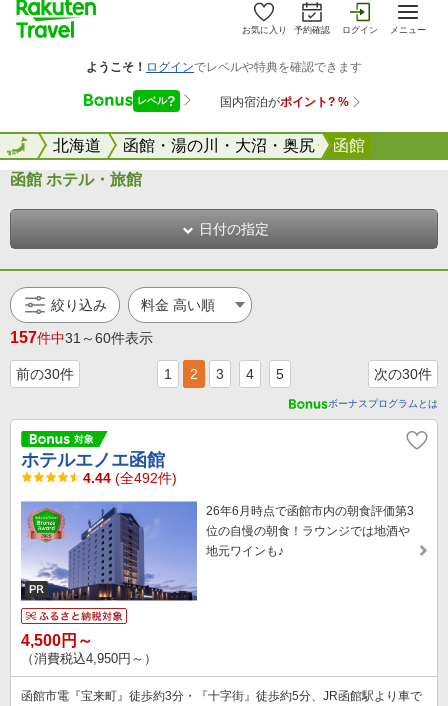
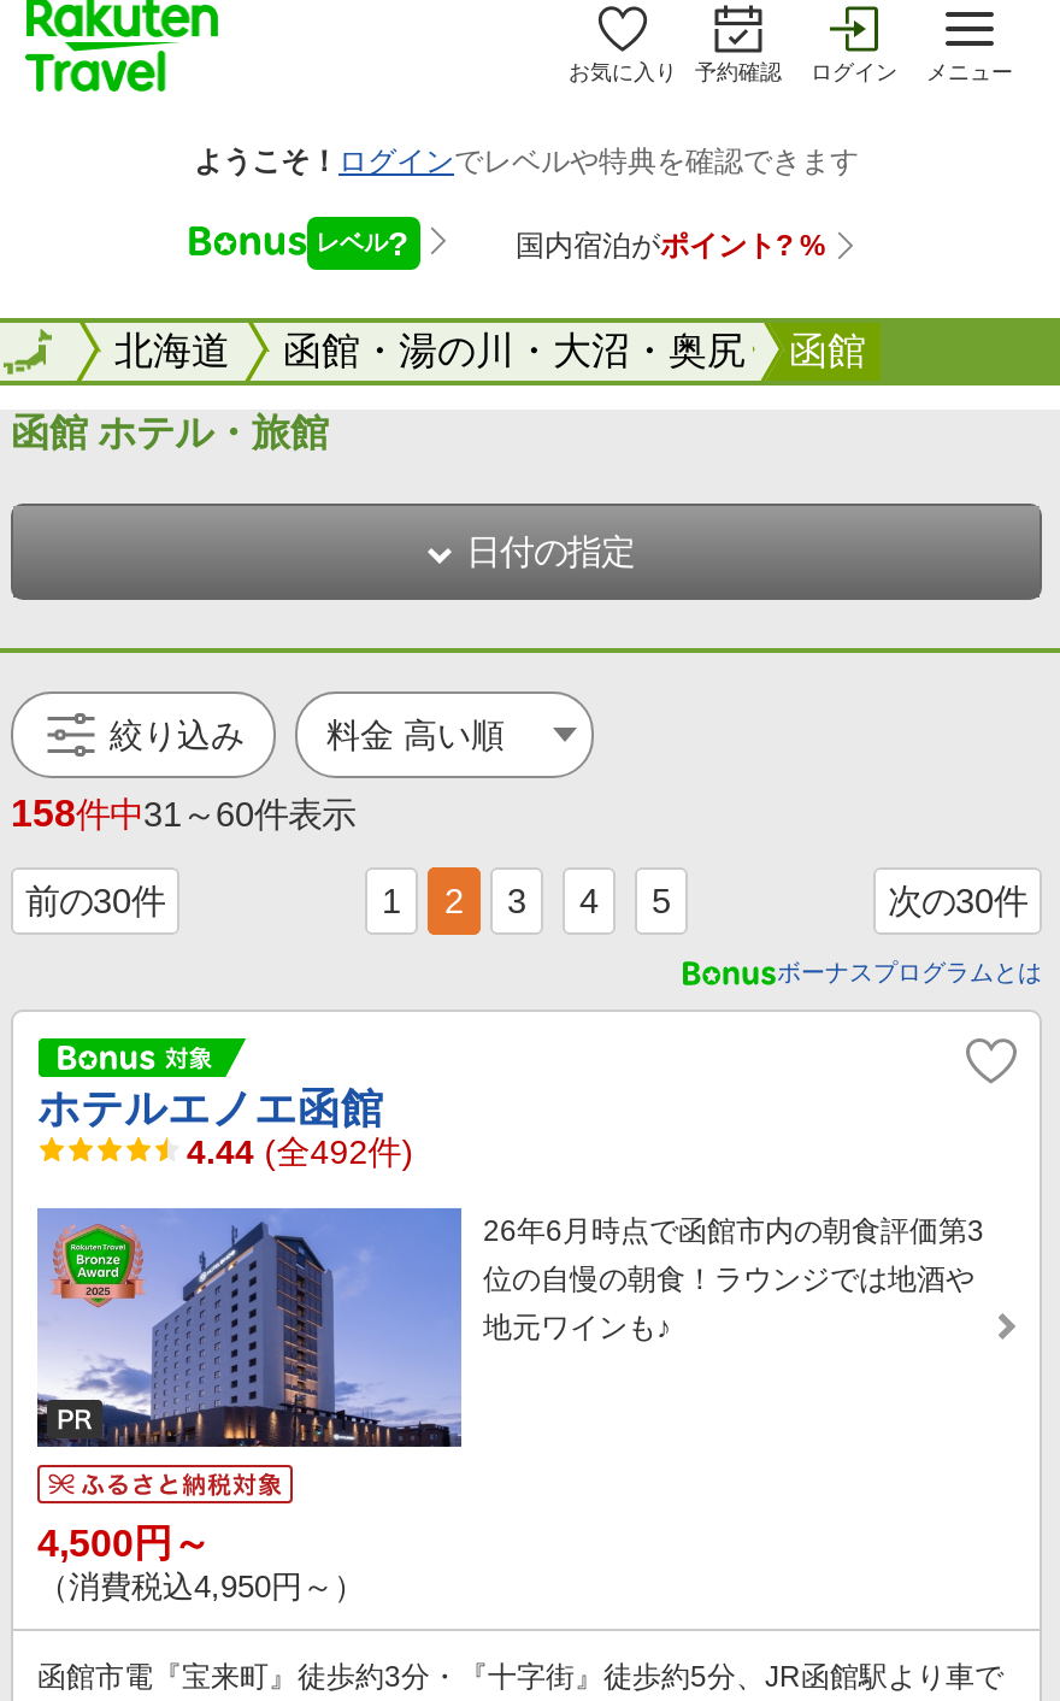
[10,329,153,346] 157件中31～60件表示 -> [11,793,355,834] 158件中31～60件表示

